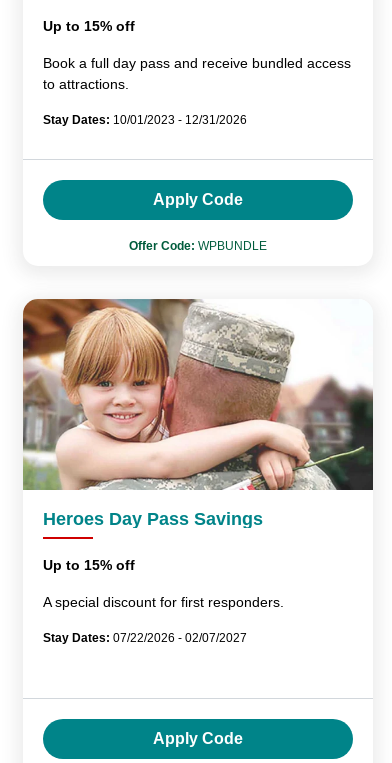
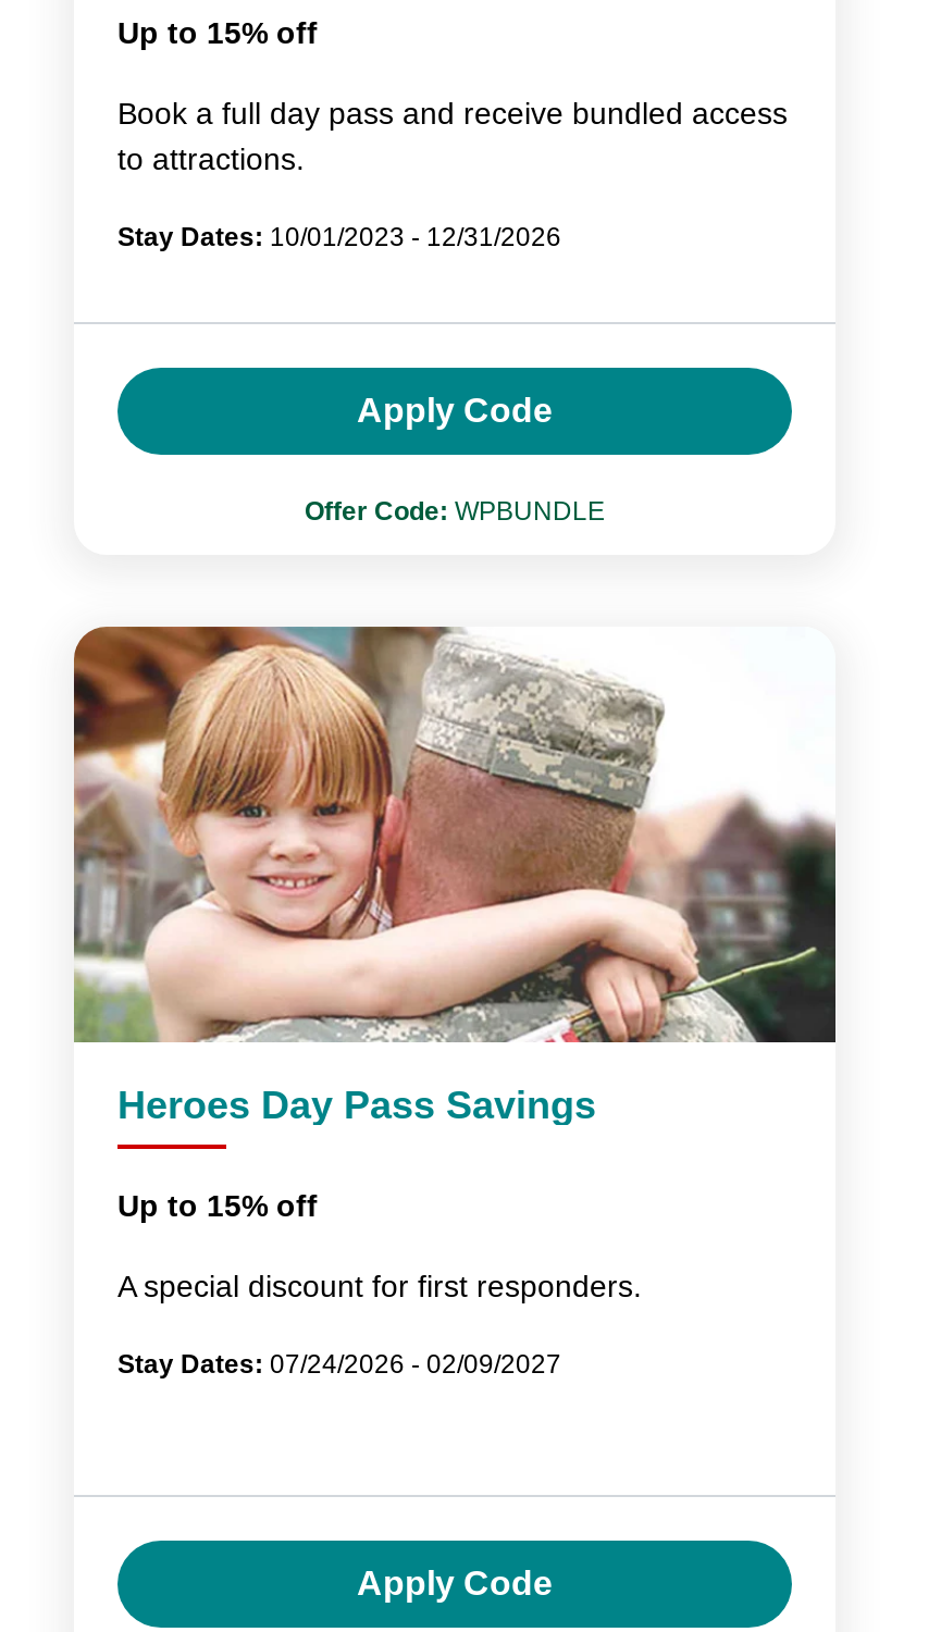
[43,631,247,645] Stay Dates: 07/22/2026 - 02/07/2027 -> [117,1348,561,1379] Stay Dates: 07/24/2026 - 02/09/2027

